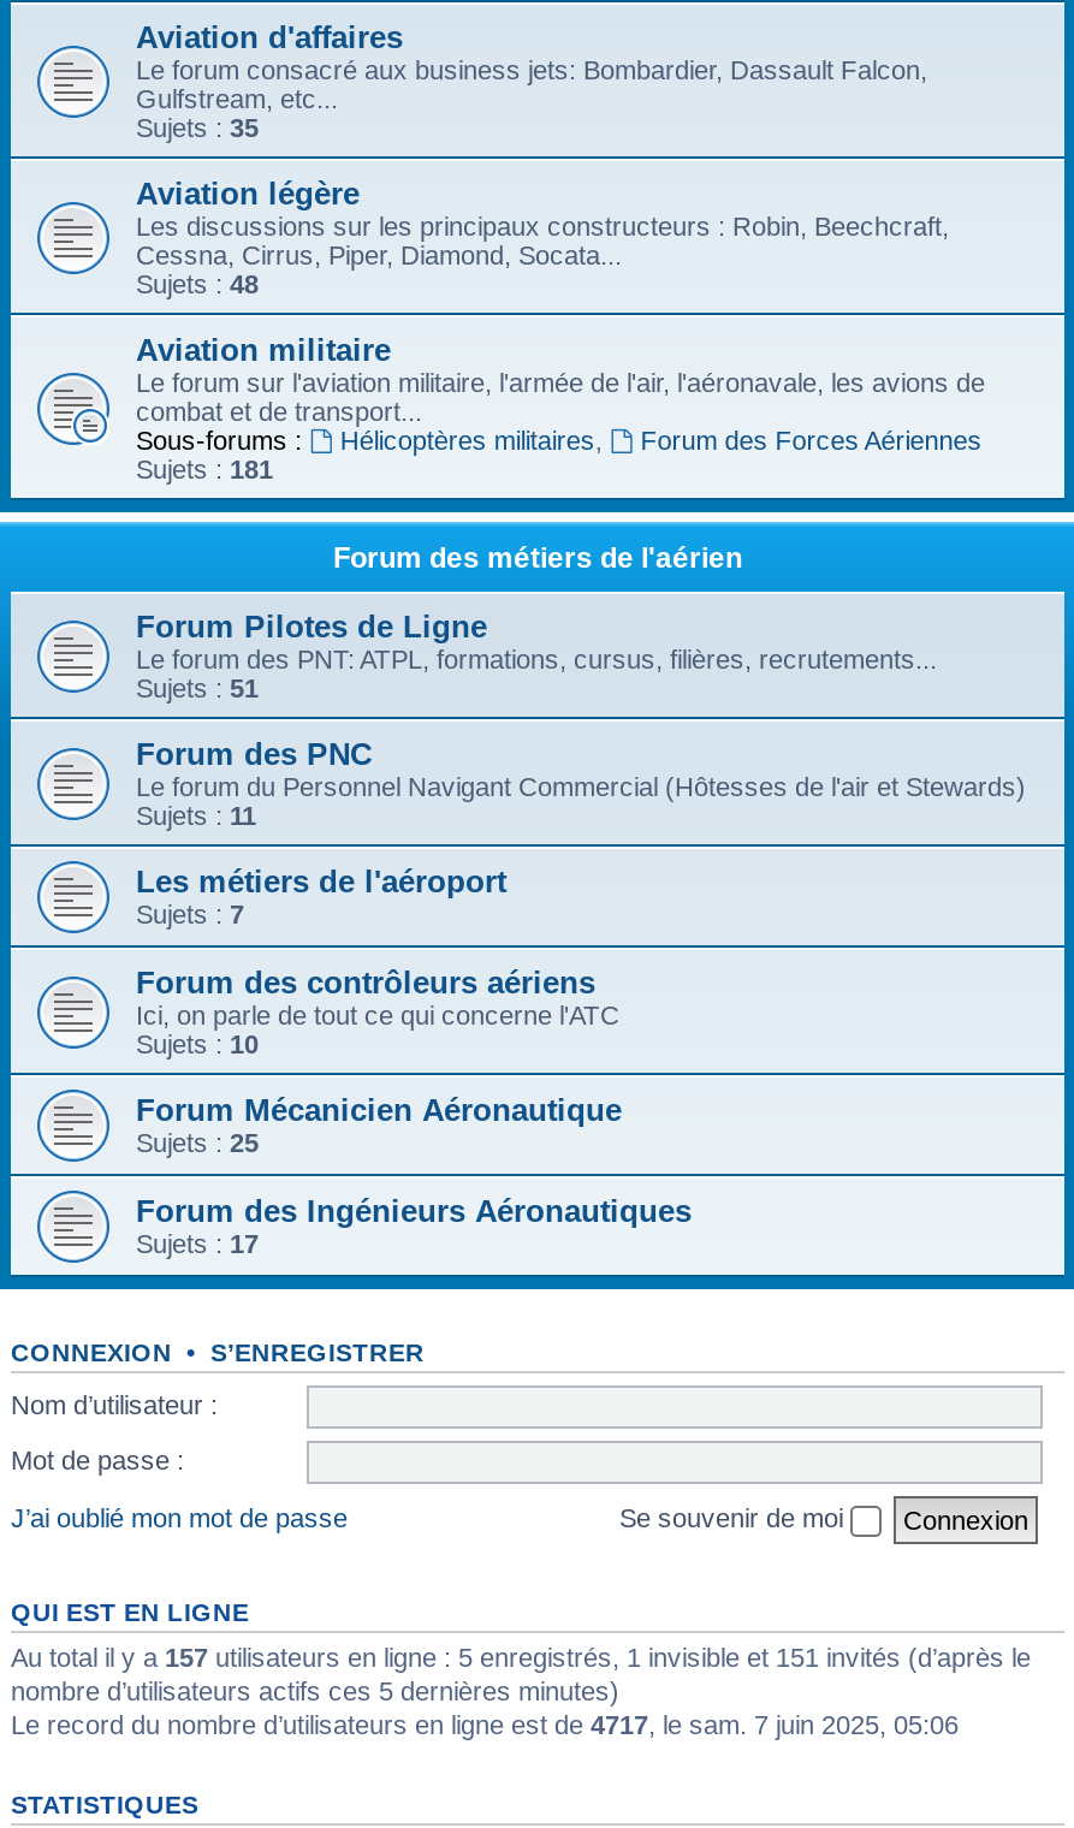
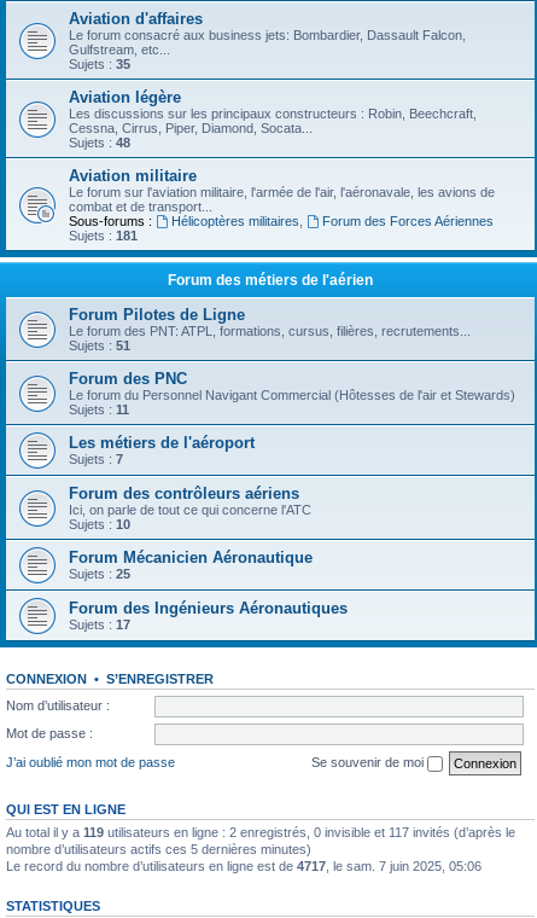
[11,1642,1031,1671] Au total il y a 157 utilisateurs en ligne : 5 enregistrés, 1 invisible et 151 invités (d’après le -> [6,825,515,839] Au total il y a 119 utilisateurs en ligne : 2 enregistrés, 0 invisible et 117 invités (d’après le

